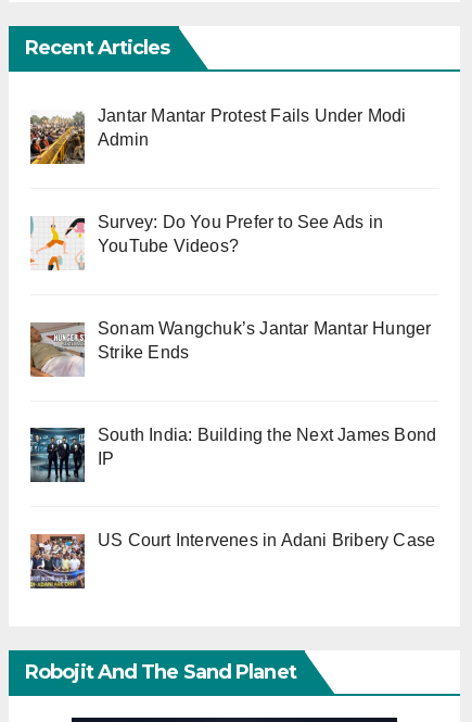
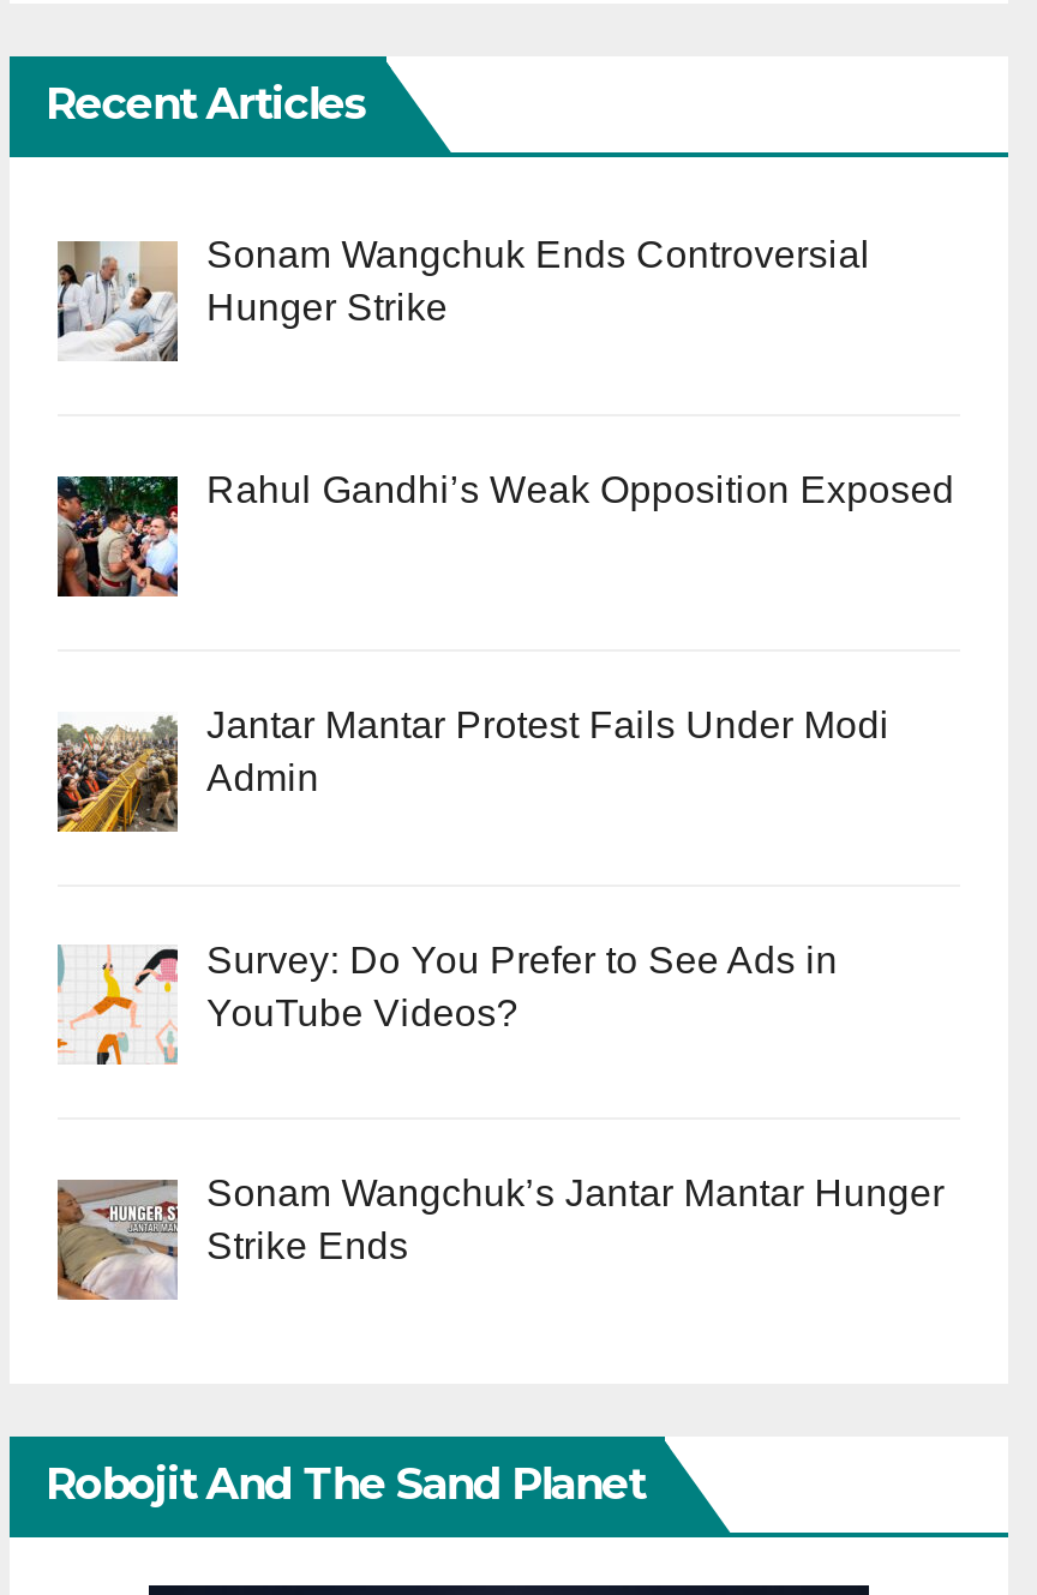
none -> [55,469,954,599] [image] | Rahul Gandhi’s Weak Opposition Exposed
none -> [58,235,870,359] [image] | Sonam Wangchuk Ends Controversial | Hunger Strike
moved [28,107,431,361] -> [53,704,944,1267]: [image] | Jantar Mantar Protest Fails Under Modi | Admin | Survey: Do You Prefer to See Ads in | YouTube Videos? | Sonam Wangchuk’s Jantar Mantar Hunger | Strike Ends
[29,425,436,482] [image] | South India: Building the Next James Bond | IP -> none
[30,531,435,590] [image] | US Court Intervenes in Adani Bribery Case -> none

